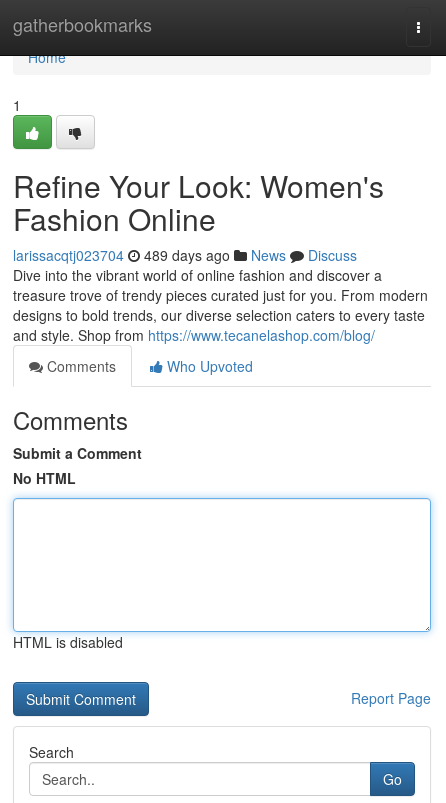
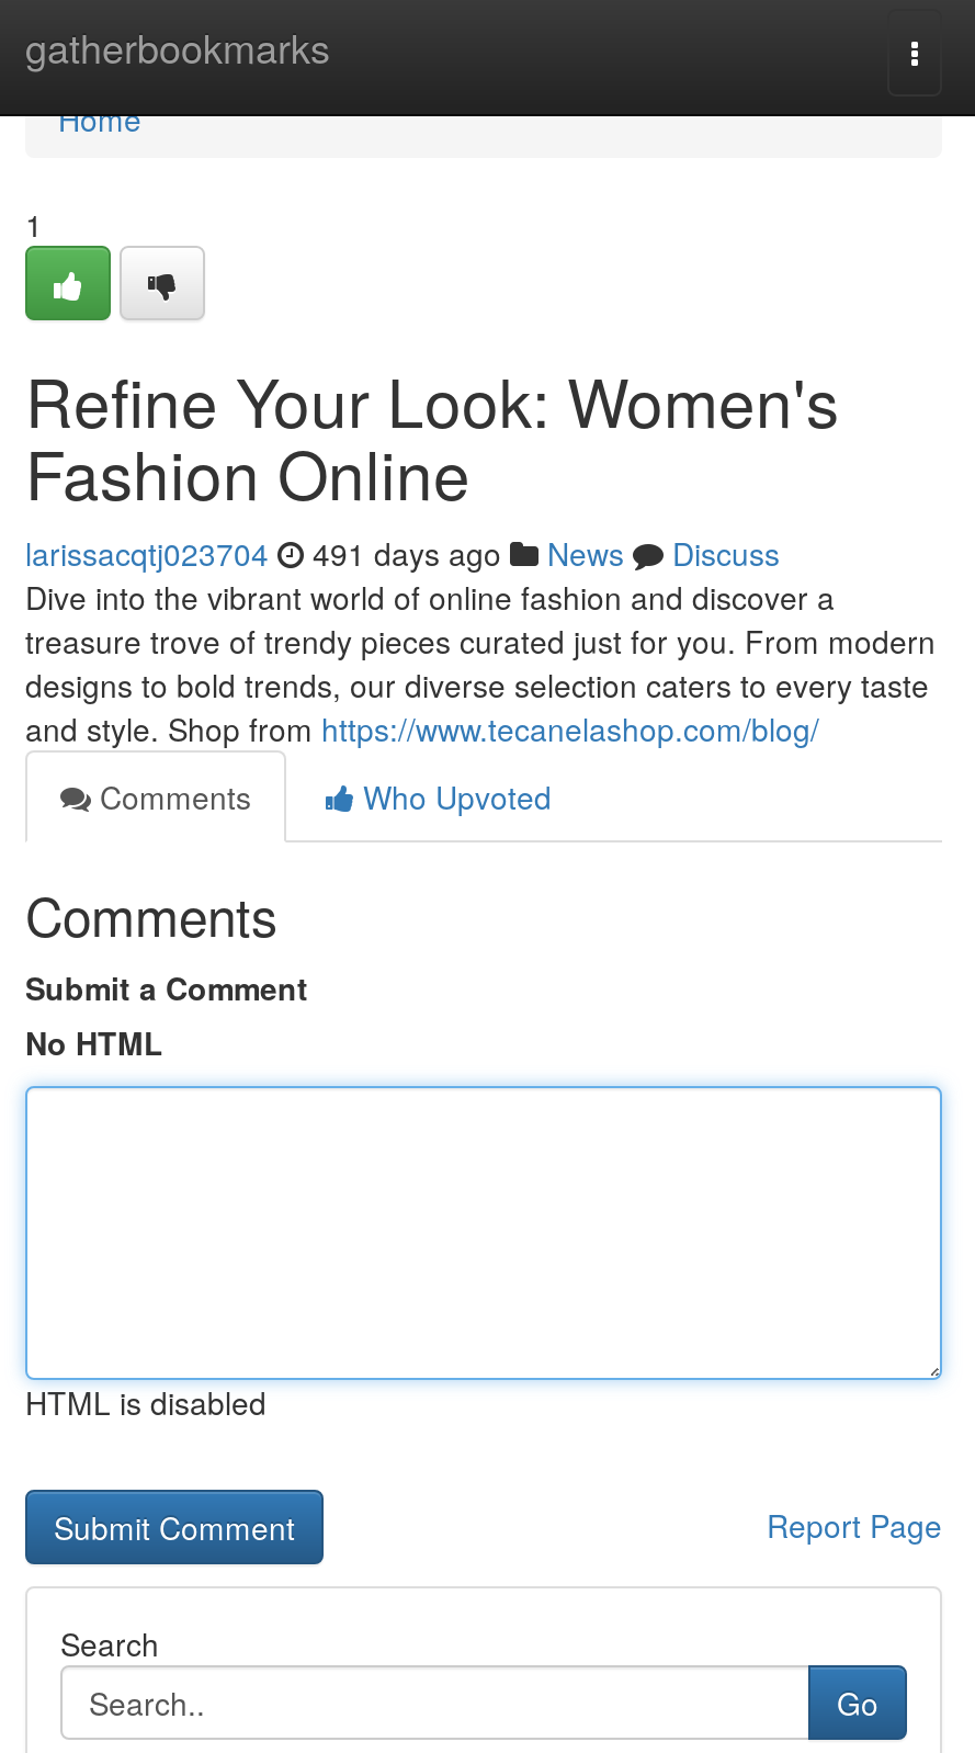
[13,245,357,265] larissacqtj023704 489 days ago News Discuss -> [25,531,780,575] larissacqtj023704 491 days ago News Discuss

